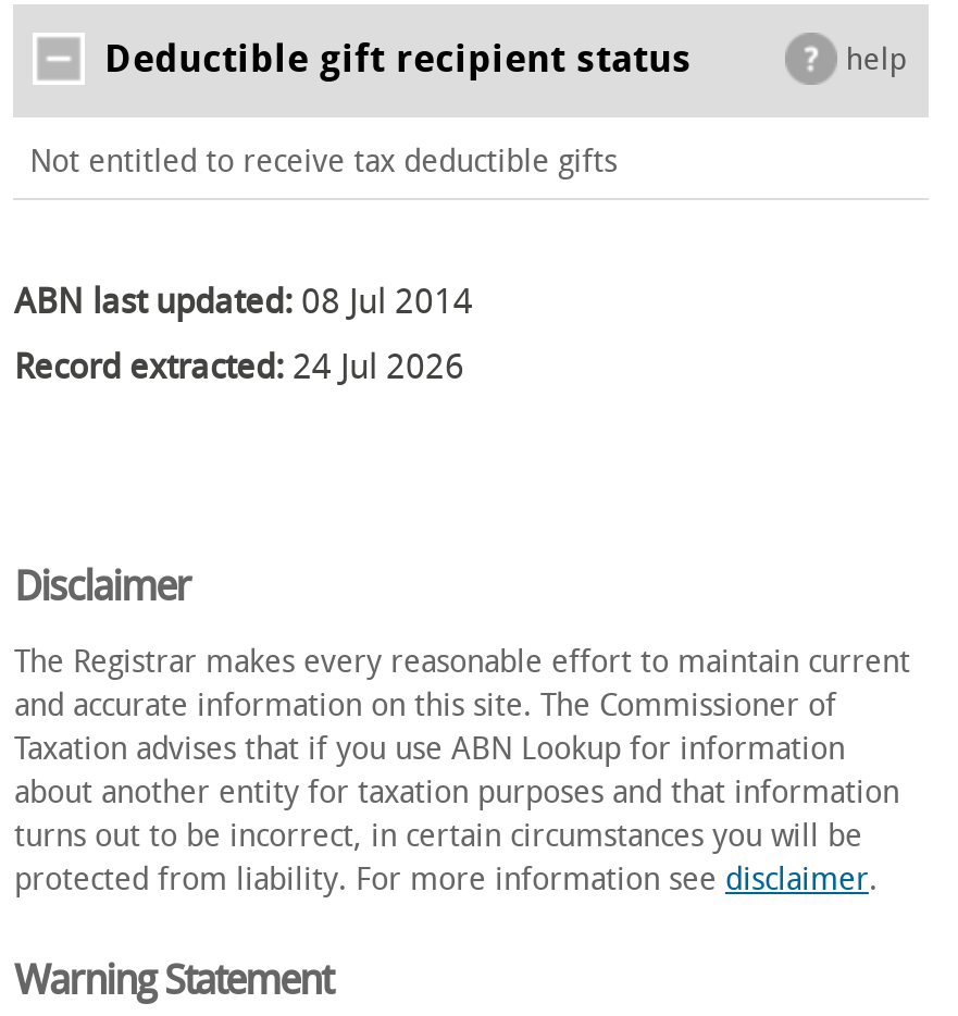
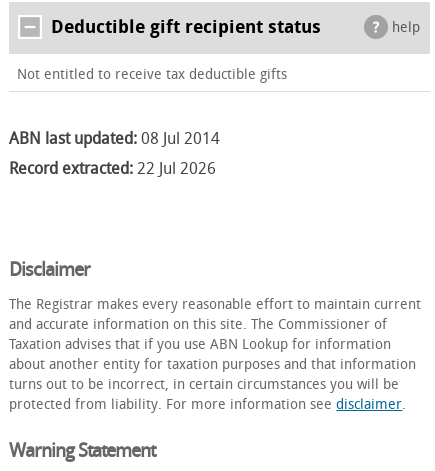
[14,347,464,388] Record extracted: 24 Jul 2026 -> [9,159,216,178] Record extracted: 22 Jul 2026

